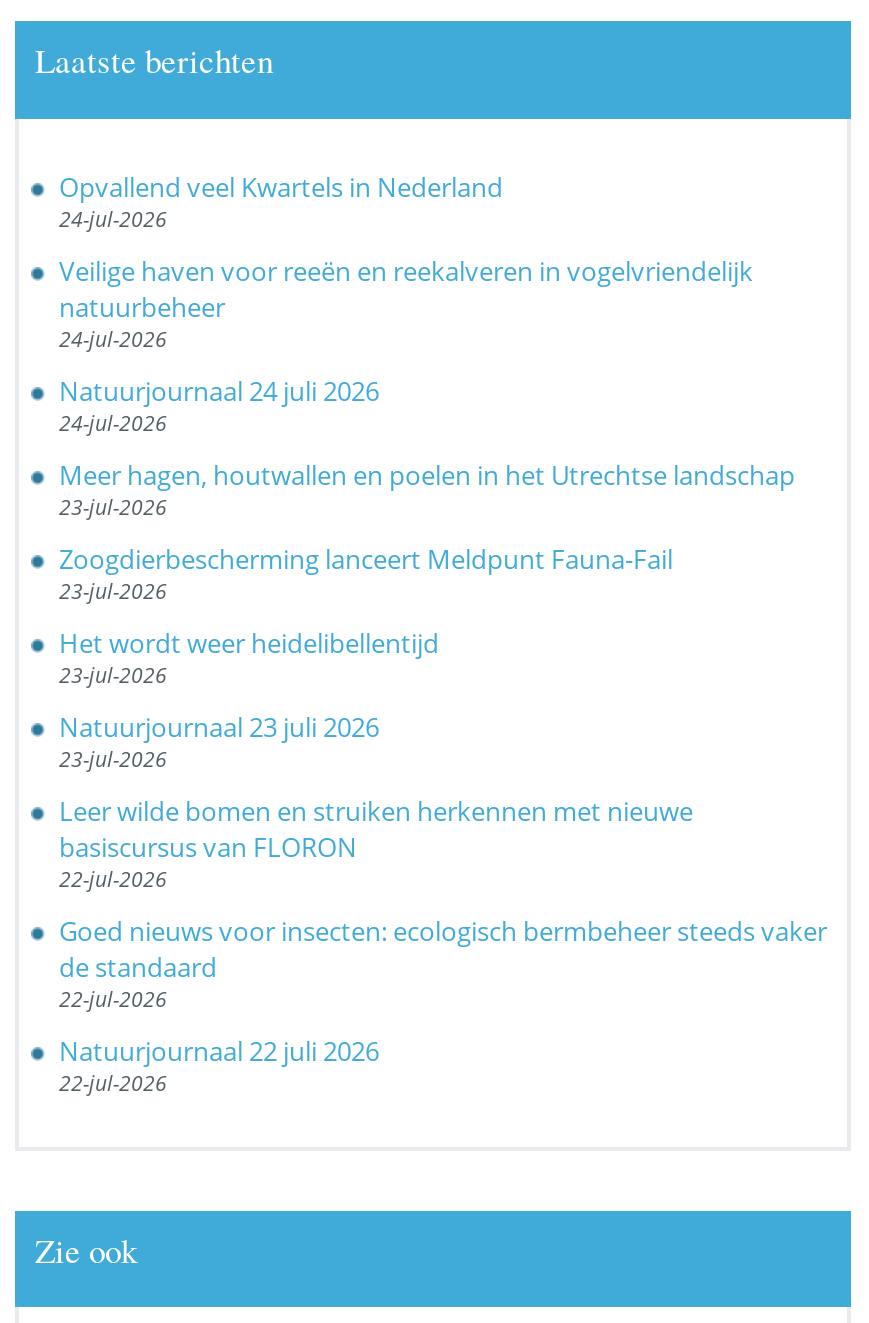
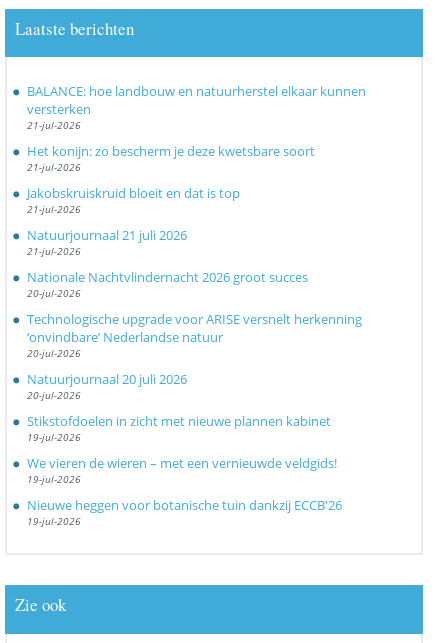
[59,169,503,233] Opvallend veel Kwartels in Nederland | 24-jul-2026 -> [27,82,366,132] BALANCE: hoe landbouw en natuurherstel elkaar kunnen | versterken | 21-jul-2026
[59,253,753,353] Veilige haven voor reeën en reekalveren in vogelvriendelijk | natuurbeheer | 24-jul-2026 -> [27,142,315,174] Het konijn: zo bescherm je deze kwetsbare soort | 21-jul-2026
[59,373,379,437] Natuurjournaal 24 juli 2026 | 24-jul-2026 -> [27,184,240,216] Jakobskruiskruid bloeit en dat is top | 21-jul-2026
[59,457,795,521] Meer hagen, houtwallen en poelen in het Utrechtse landschap | 23-jul-2026 -> [27,226,187,258] Natuurjournaal 21 juli 2026 | 21-jul-2026
[59,541,673,605] Zoogdierbescherming lanceert Meldpunt Fauna-Fail | 23-jul-2026 -> [27,268,308,300] Nationale Nachtvlindernacht 2026 groot succes | 20-jul-2026
[59,625,439,689] Het wordt weer heidelibellentijd | 23-jul-2026 -> [27,310,362,360] Technologische upgrade voor ARISE versnelt herkenning | ‘onvindbare’ Nederlandse natuur | 20-jul-2026
[59,709,379,773] Natuurjournaal 23 juli 2026 | 23-jul-2026 -> [27,370,187,402] Natuurjournaal 20 juli 2026 | 20-jul-2026
[59,793,693,893] Leer wilde bomen en struiken herkennen met nieuwe | basiscursus van FLORON | 22-jul-2026 -> [27,412,331,444] Stikstofdoelen in zicht met nieuwe plannen kabinet | 19-jul-2026
[59,913,827,1013] Goed nieuws voor insecten: ecologisch bermbeheer steeds vaker | de standaard | 22-jul-2026 -> [27,454,337,486] We vieren de wieren – met een vernieuwde veldgids! | 19-jul-2026
[59,1033,379,1097] Natuurjournaal 22 juli 2026 | 22-jul-2026 -> [27,496,342,528] Nieuwe heggen voor botanische tuin dankzij ECCB'26 | 19-jul-2026

